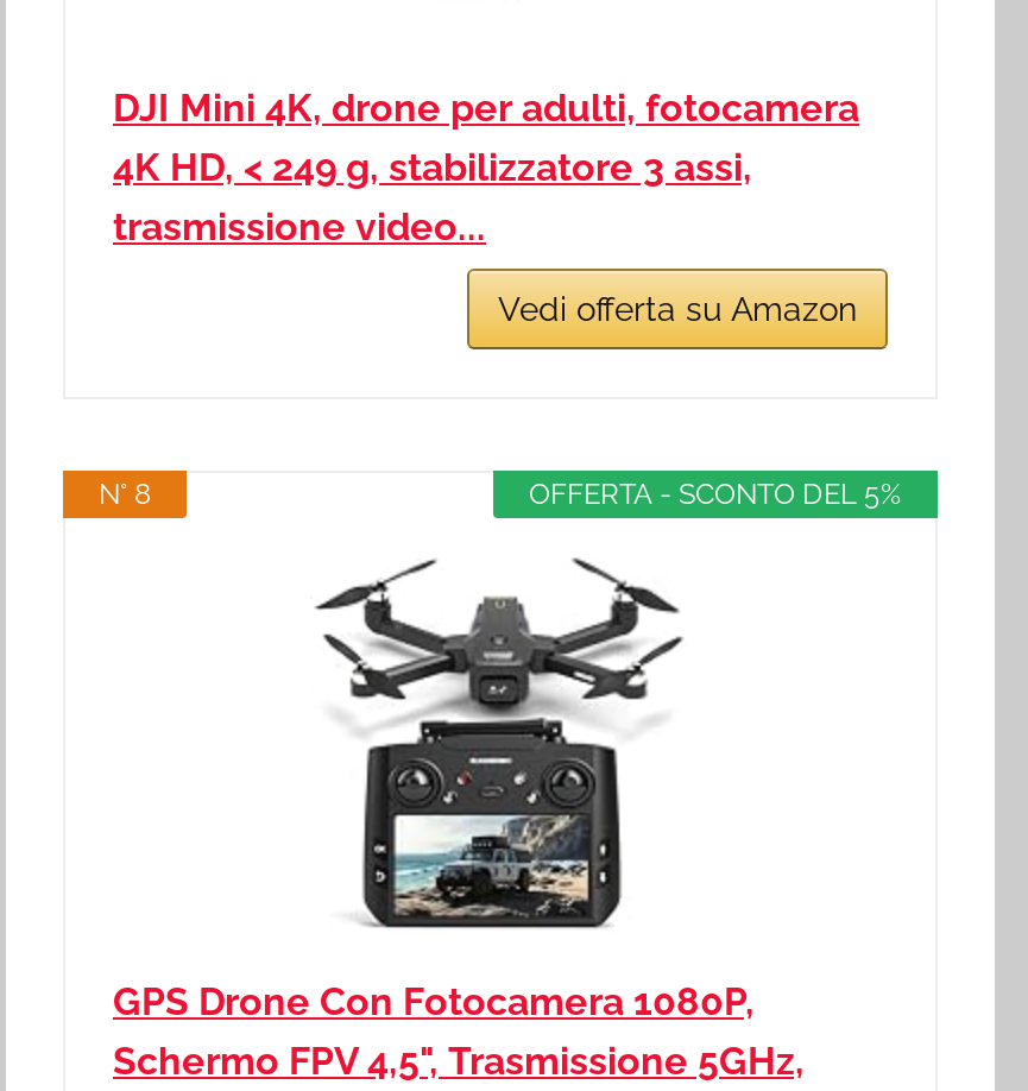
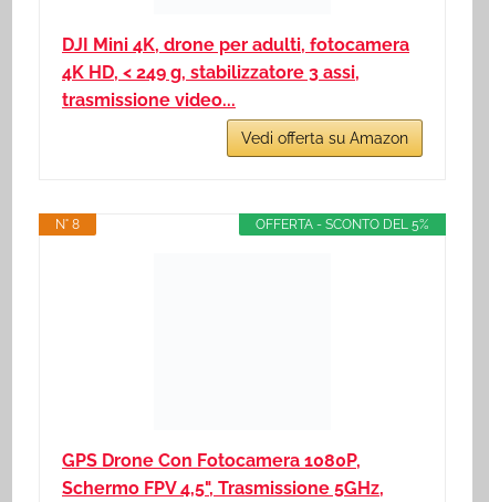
[315,556,683,929] [image] -> none

